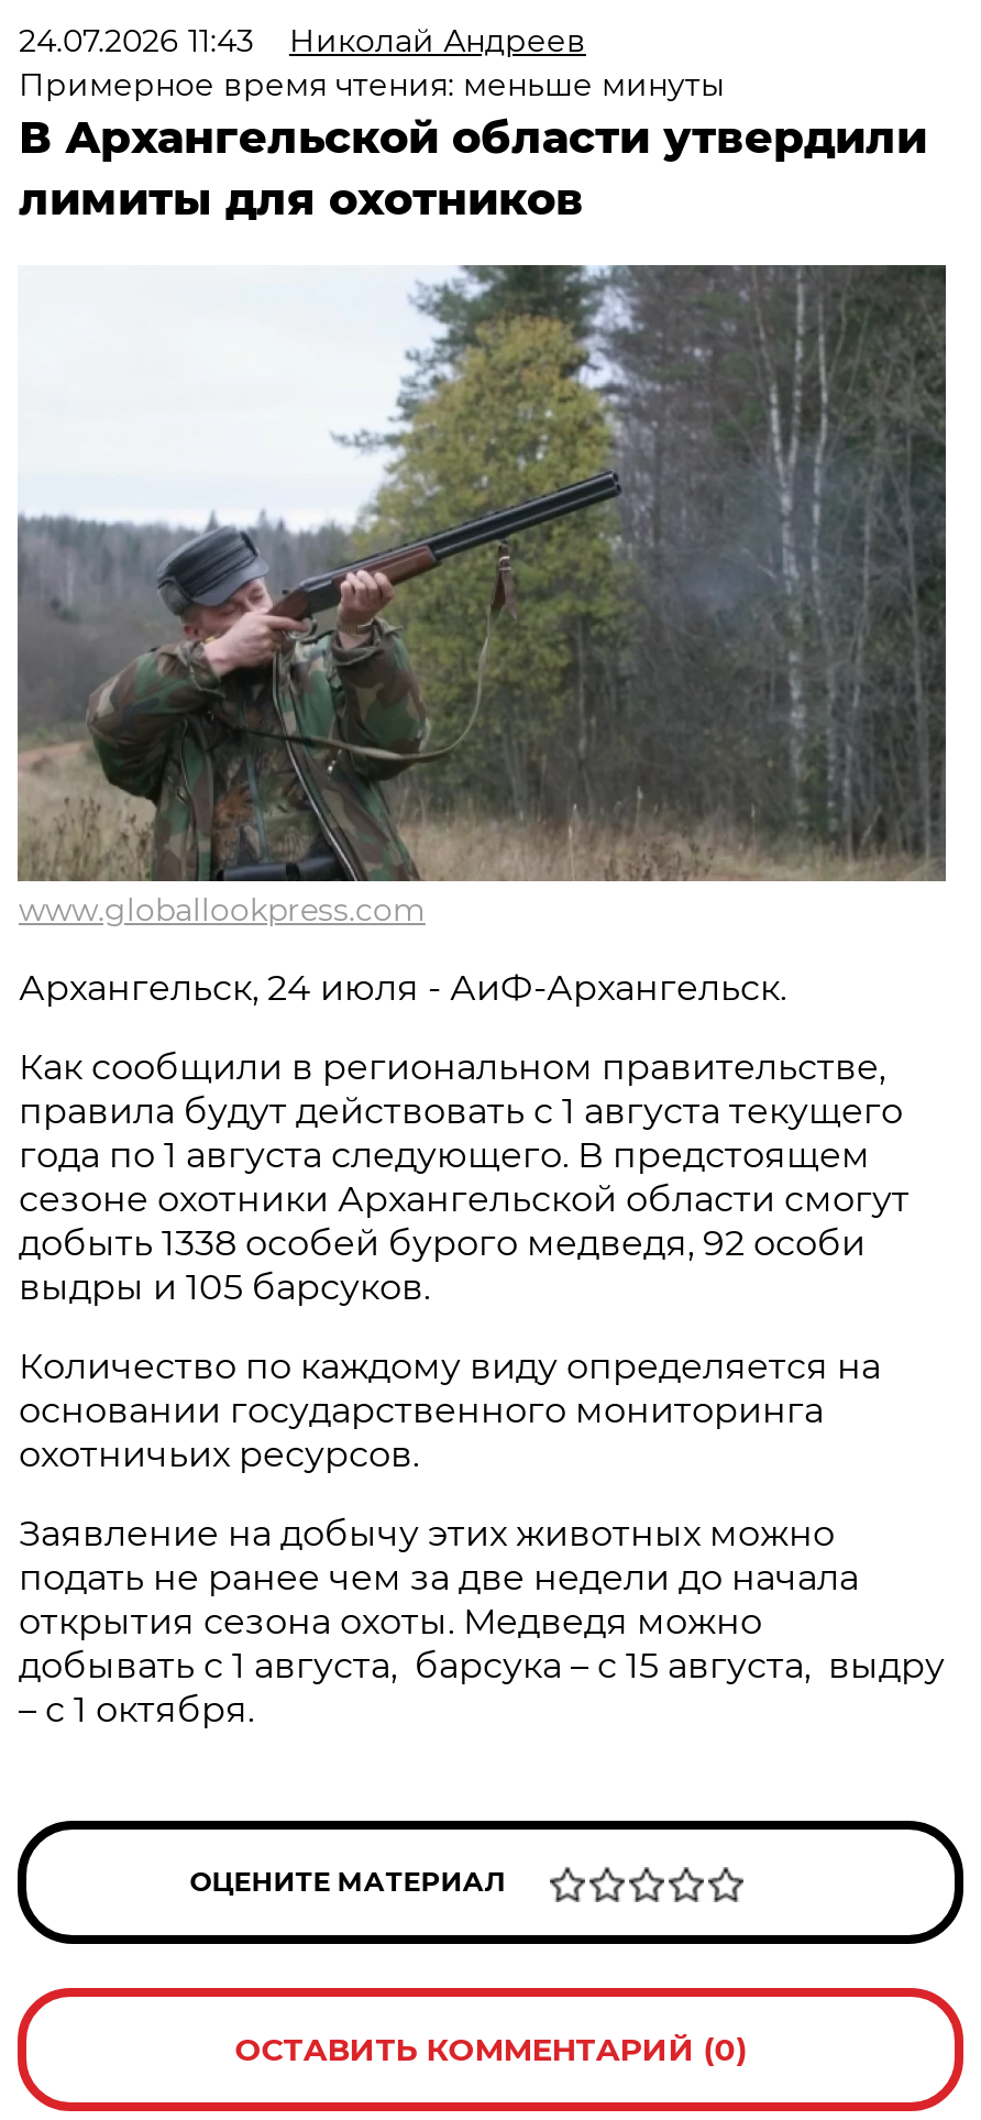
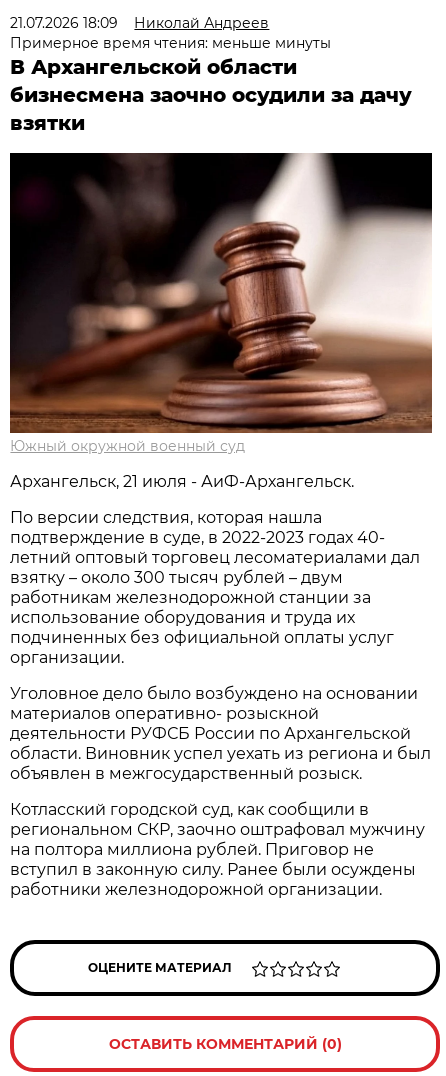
[18,21,586,61] 24.07.2026 11:43 Николай Андреев -> [10,14,269,32] 21.07.2026 18:09 Николай Андреев
[18,111,927,226] В Архангельской области утвердили | лимиты для охотников -> [10,55,412,135] В Архангельской области | бизнесмена заочно осудили за дачу | взятки
[15,263,948,930] [image] | www.globallookpress.com -> [9,195,433,455] [image] | Южный окружной военный суд
[18,967,786,1009] Архангельск, 24 июля - АиФ-Архангельск. -> [10,472,354,491] Архангельск, 21 июля - АиФ-Архангельск.
[18,1046,909,1308] Как сообщили в региональном правительстве, | правила будут действовать с 1 августа текущего | года по 1 августа следующего. В предстоящем | сезоне охотники Архангельской области смогут | добыть 1338 особей бурого медведя, 92 особи | выдры и 105 барсуков. -> [10,508,420,667] По версии следствия, которая нашла | подтверждение в суде, в 2022-2023 годах 40- | летний оптовый торговец лесоматериалами дал | взятку – около 300 тысяч рублей – двум | работникам железнодорожной станции за | использование оборудования и труда их | подчиненных без официальной оплаты услуг | организации.
[18,1345,881,1475] Количество по каждому виду определяется на | основании государственного мониторинга | охотничьих ресурсов. -> [10,684,431,783] Уголовное дело было возбуждено на основании | материалов оперативно- розыскной | деятельности РУФСБ России по Архангельской | области. Виновник успел уехать из региона и был | объявлен в межгосударственный розыск.
[18,1513,944,1731] Заявление на добычу этих животных можно | подать не ранее чем за две недели до начала | открытия сезона охоты. Медведя можно | добывать с 1 августа, барсука – с 15 августа, выдру | – с 1 октября. -> [10,800,425,899] Котласский городской суд, как сообщили в | региональном СКР, заочно оштрафовал мужчину | на полтора миллиона рублей. Приговор не | вступил в законную силу. Ранее были осуждены | работники железнодорожной организации.

